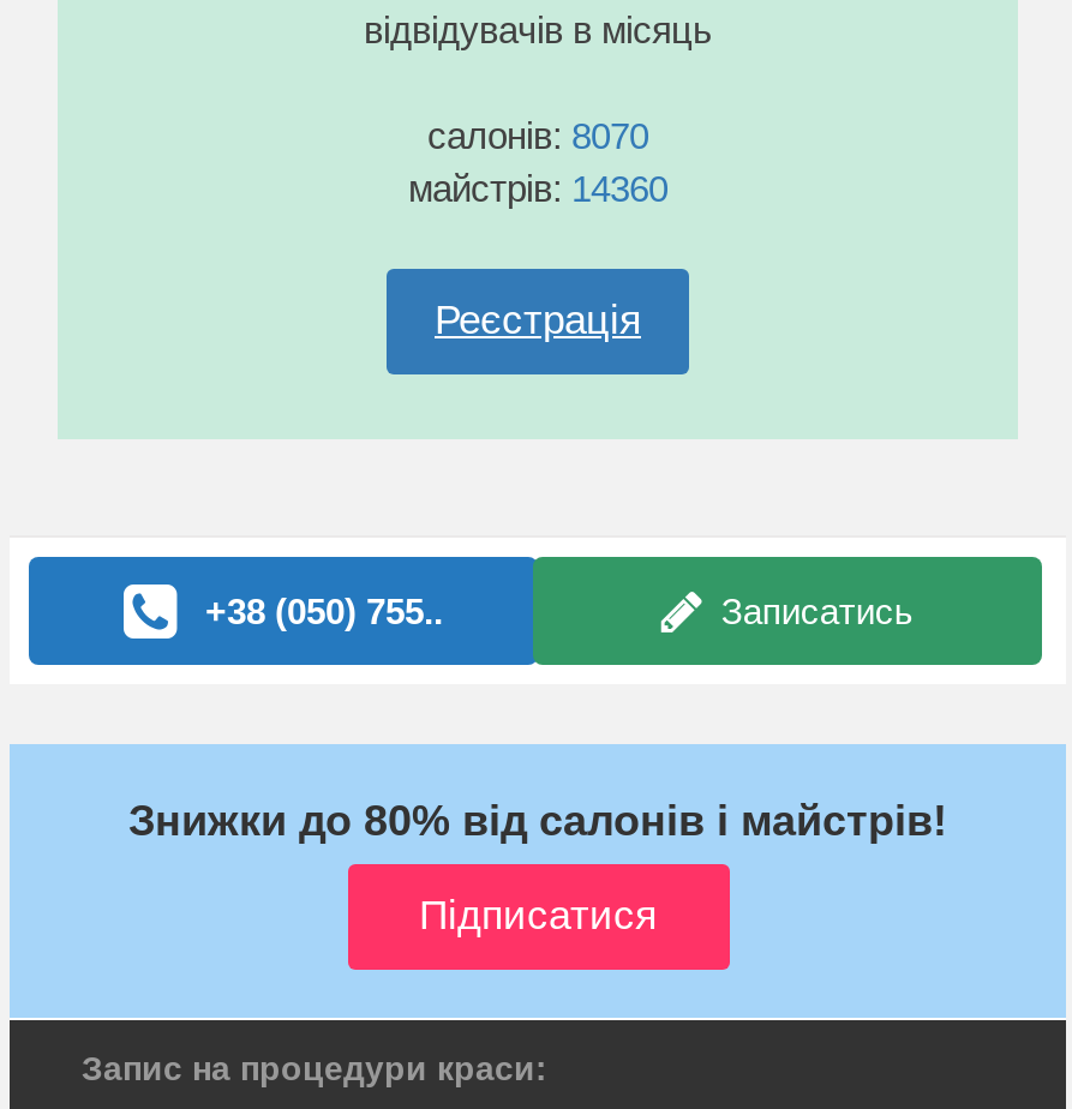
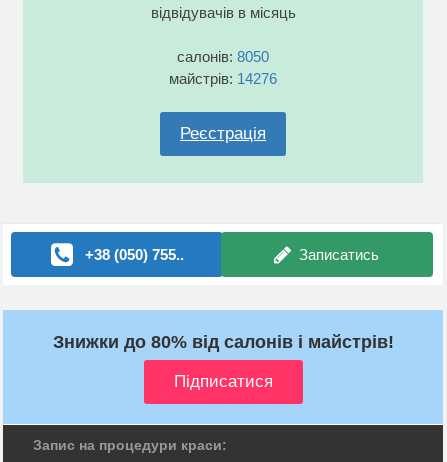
[427,116,648,157] салонів: 8070 -> [177,48,269,65] салонів: 8050
[408,169,667,210] майстрів: 14360 -> [169,70,277,87] майстрів: 14276

